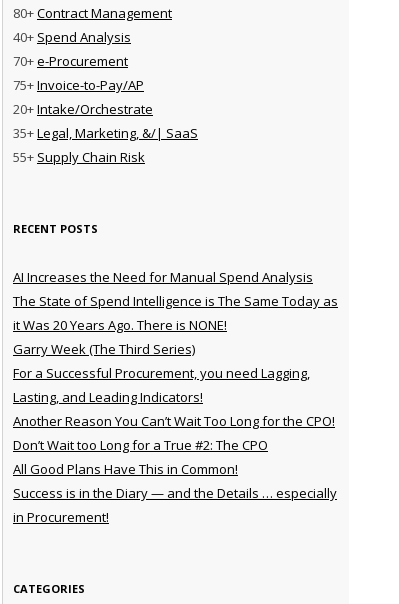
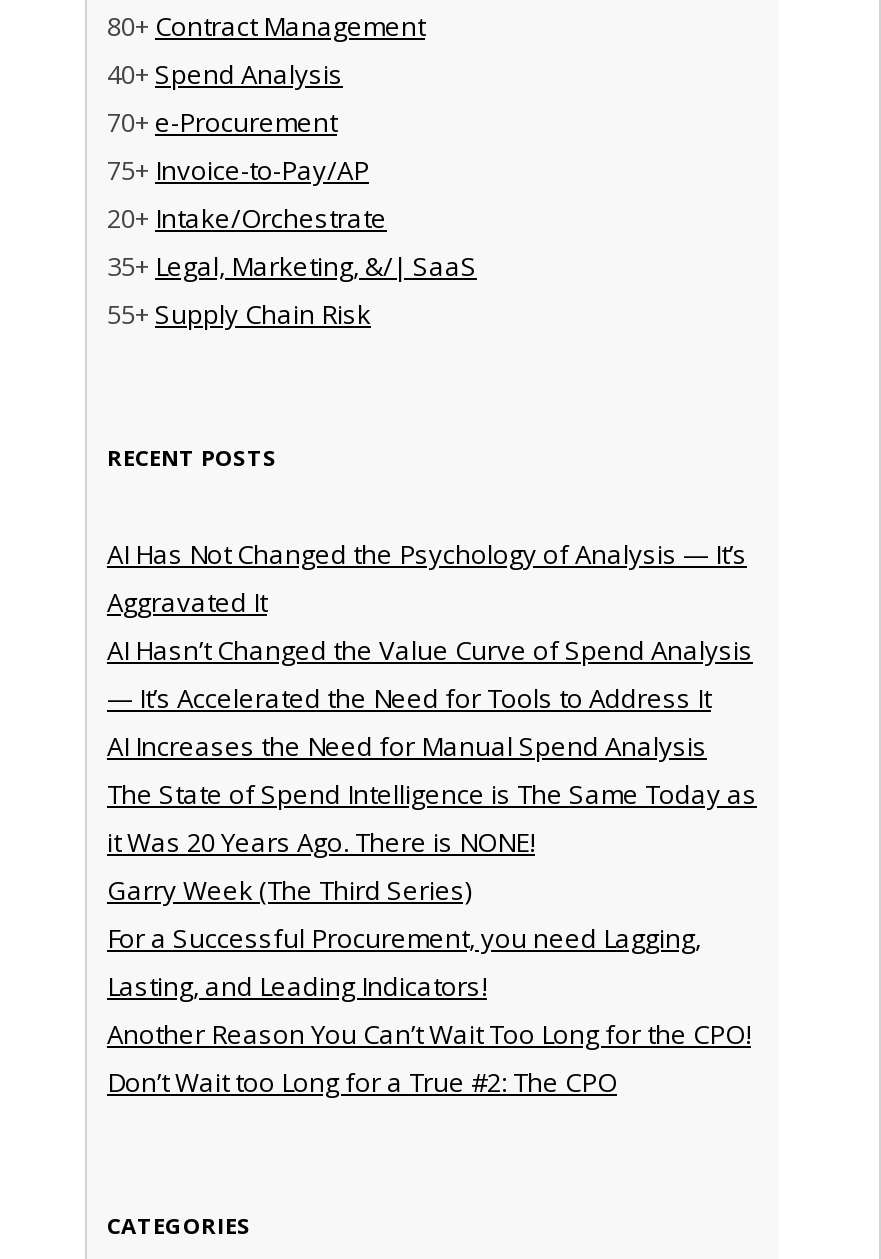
none -> [107,535,753,715] AI Has Not Changed the Psychology of Analysis — It’s | Aggravated It | AI Hasn’t Changed the Value Curve of Spend Analysis | — It’s Accelerated the Need for Tools to Address It
moved [13,268,338,454] -> [107,727,757,1099]: AI Increases the Need for Manual Spend Analysis | The State of Spend Intelligence is The Same Today as | it Was 20 Years Ago. There is NONE! | Garry Week (The Third Series) | For a Successful Procurement, you need Lagging, | Lasting, and Leading Indicators! | Another Reason You Can’t Wait Too Long for the CPO! | Don’t Wait too Long for a True #2: The CPO
[13,460,337,526] All Good Plans Have This in Common! | Success is in the Diary — and the Details … especially | in Procurement! -> none

